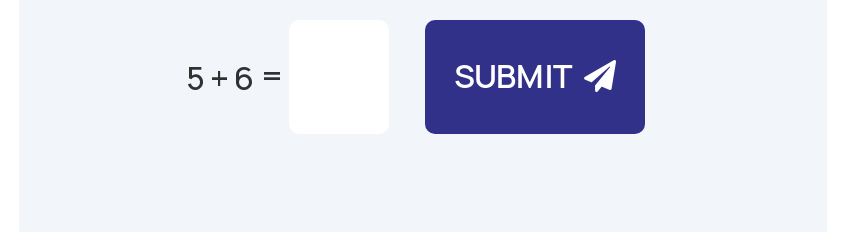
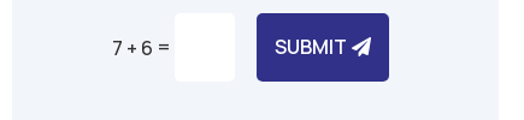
[186,53,290,100] 5 + 6 = -> [113,33,175,61] 7 + 6 =

